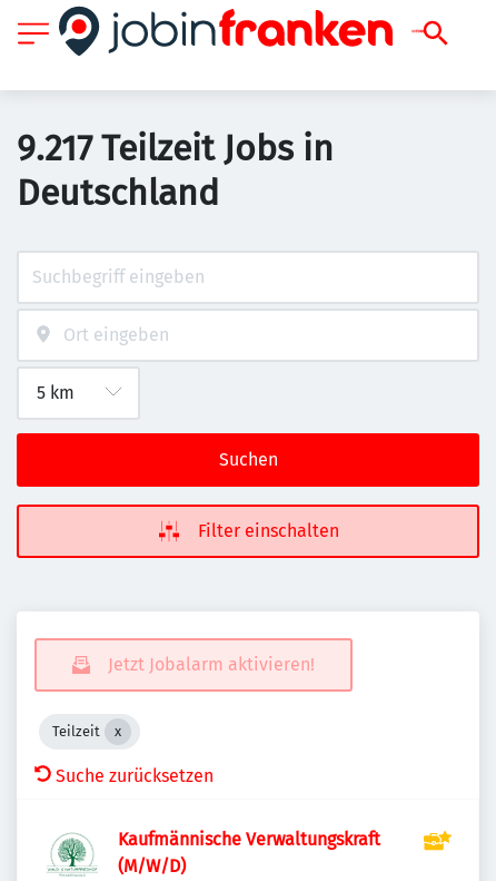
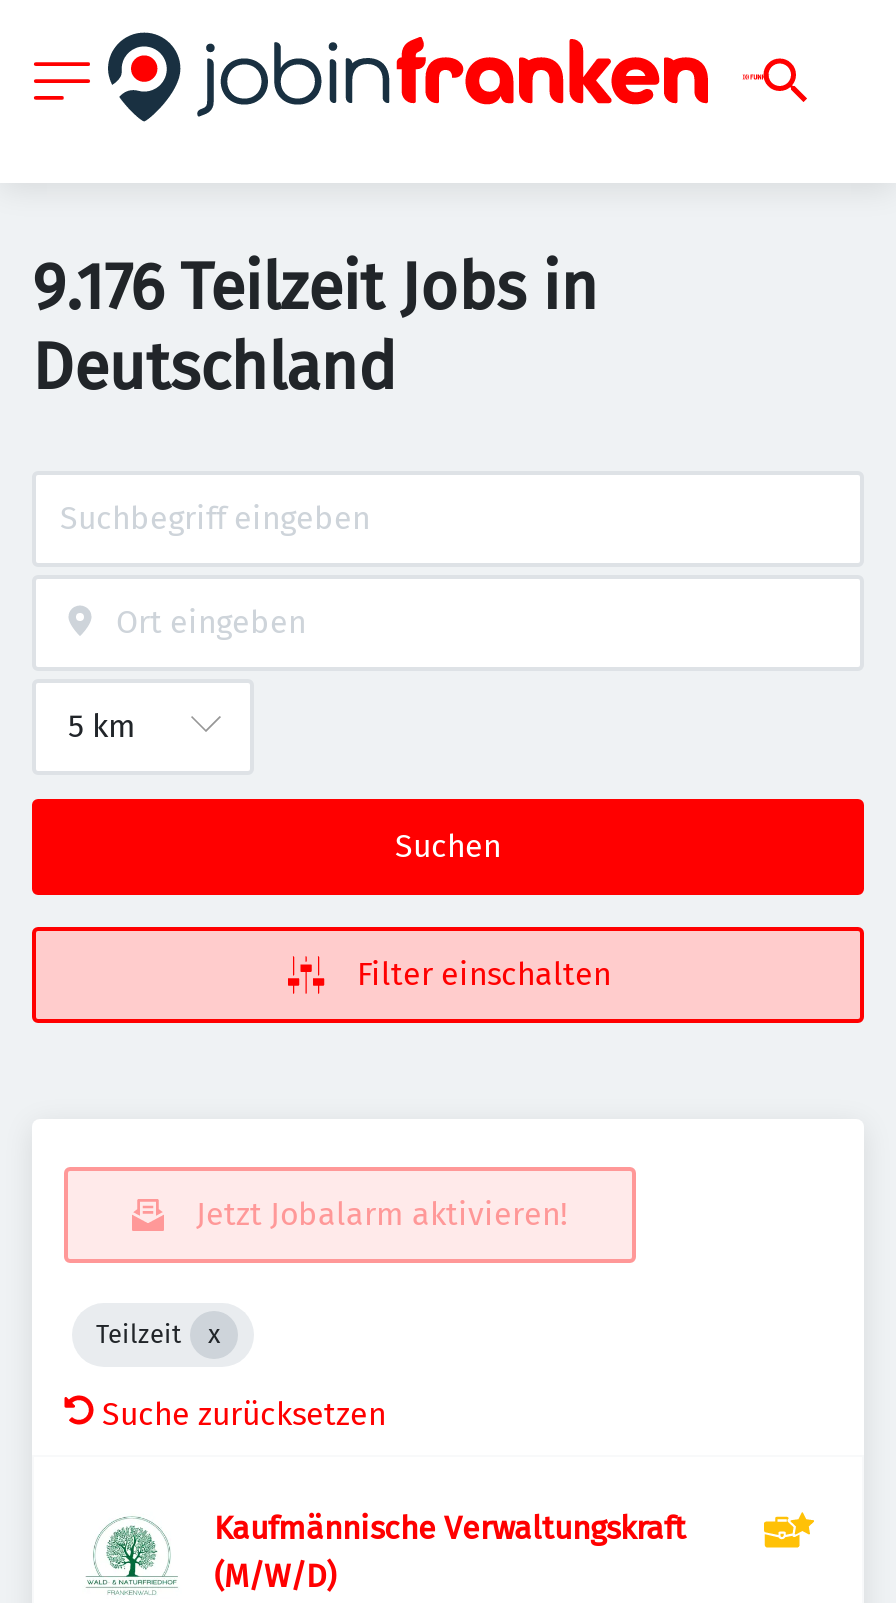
[17,127,334,169] 9.217 Teilzeit Jobs in -> [32,249,598,325] 9.176 Teilzeit Jobs in

